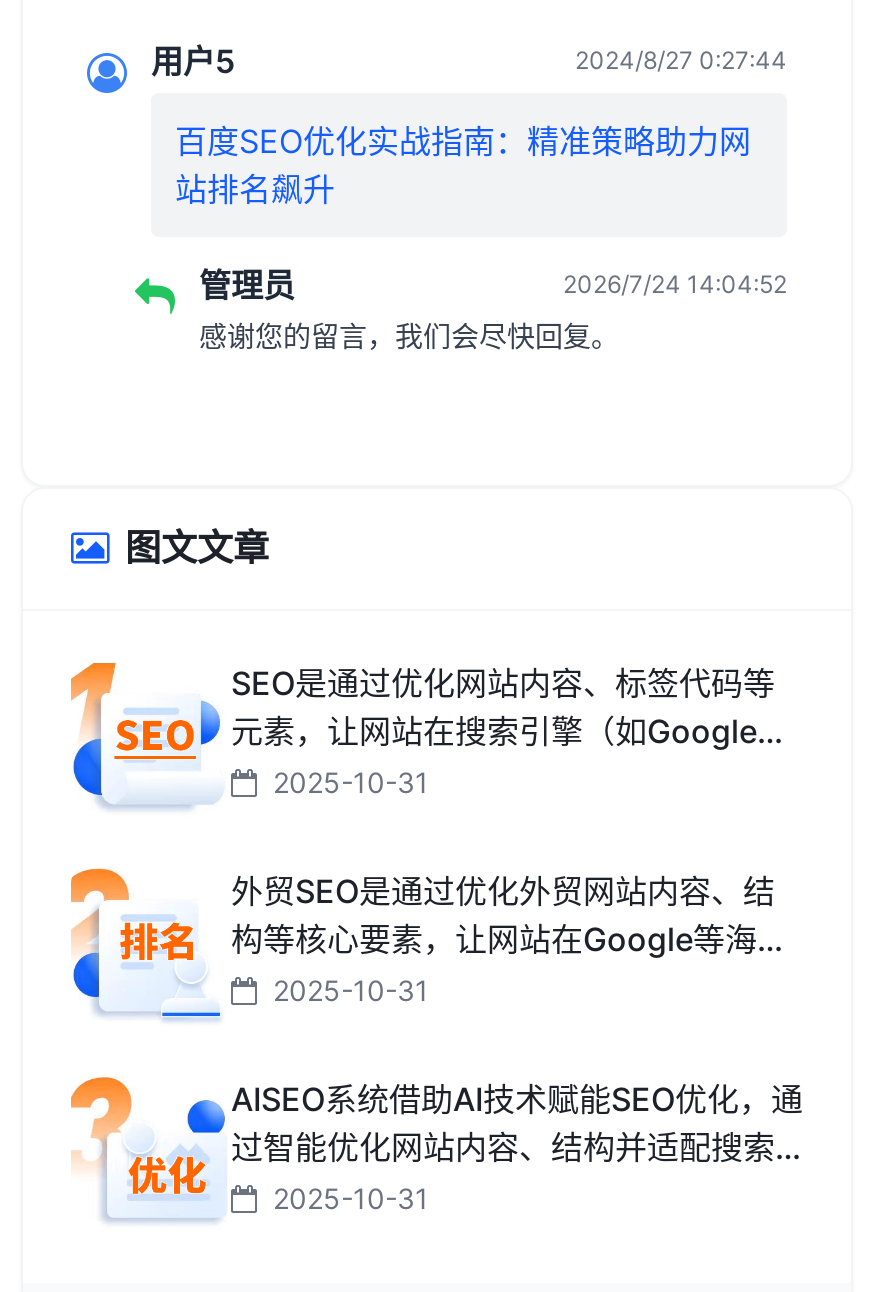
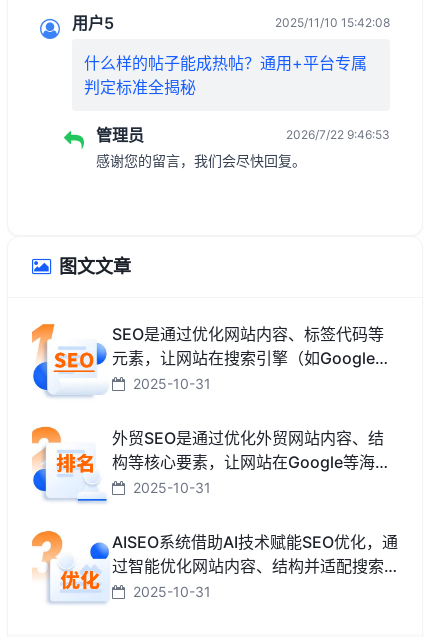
[575,45,787,75] 2024/8/27 0:27:44 -> [275,15,390,30] 2025/11/10 15:42:08
[175,121,751,209] 百度SEO优化实战指南：精准策略助力网 | 站排名飙升 -> [84,53,367,97] 什么样的帖子能成热帖？通用+平台专属 | 判定标准全揭秘
[563,269,787,299] 2026/7/24 14:04:52 -> [286,127,390,142] 2026/7/22 9:46:53

